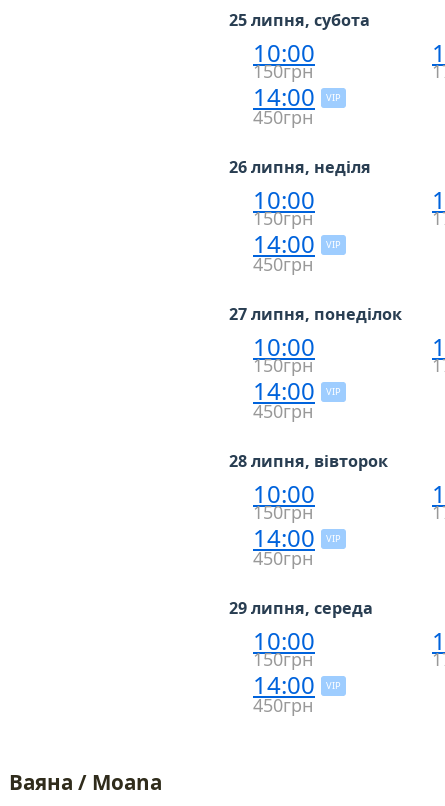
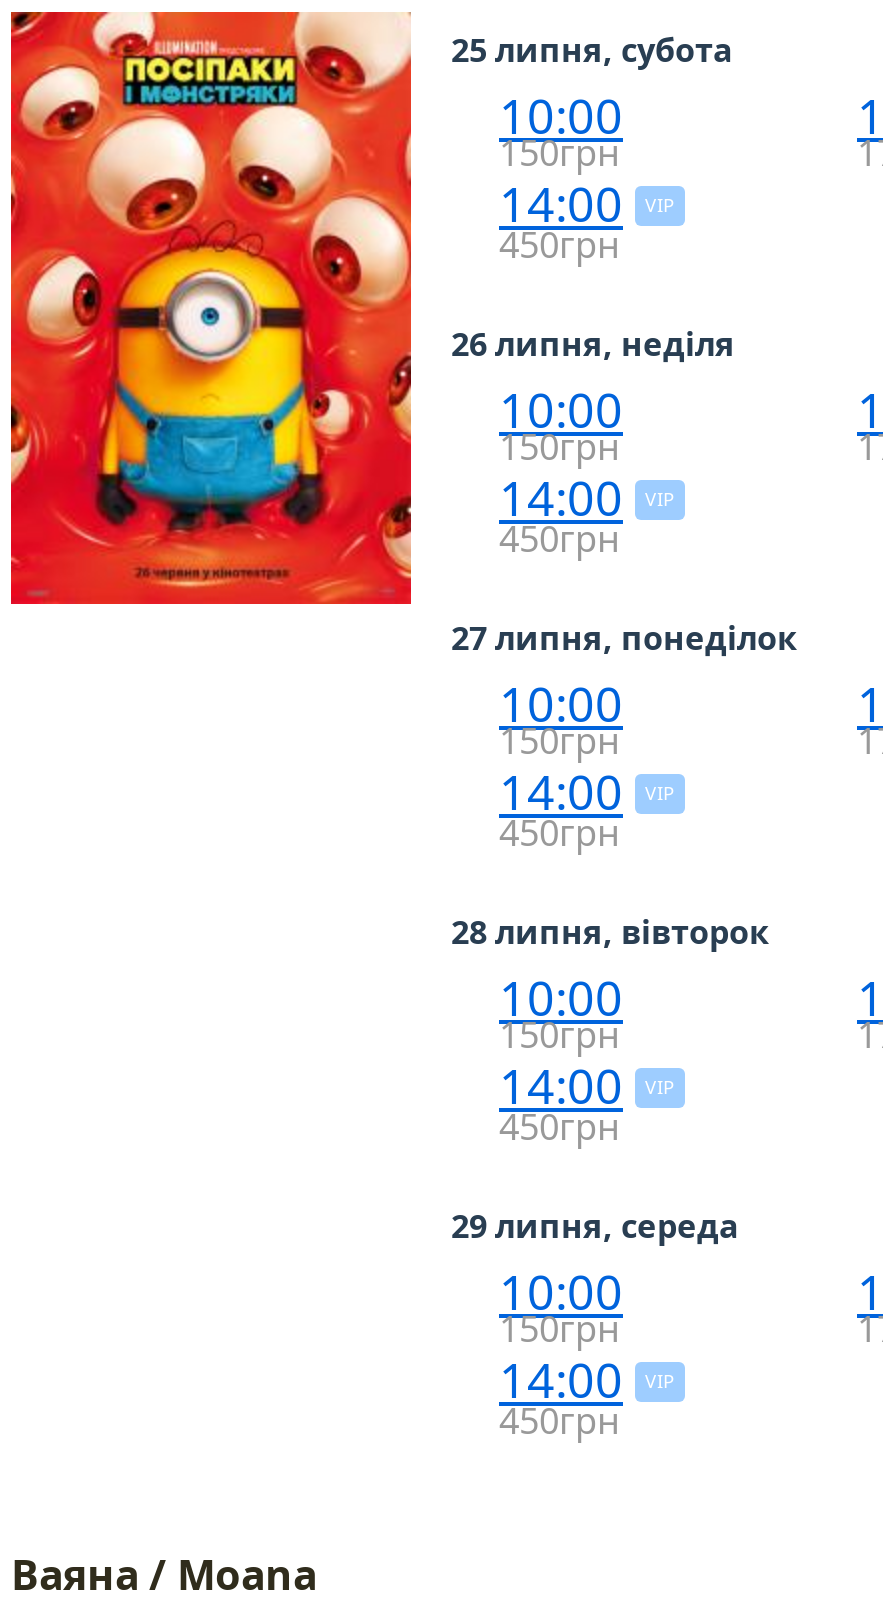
none -> [9,10,413,606] [image]

